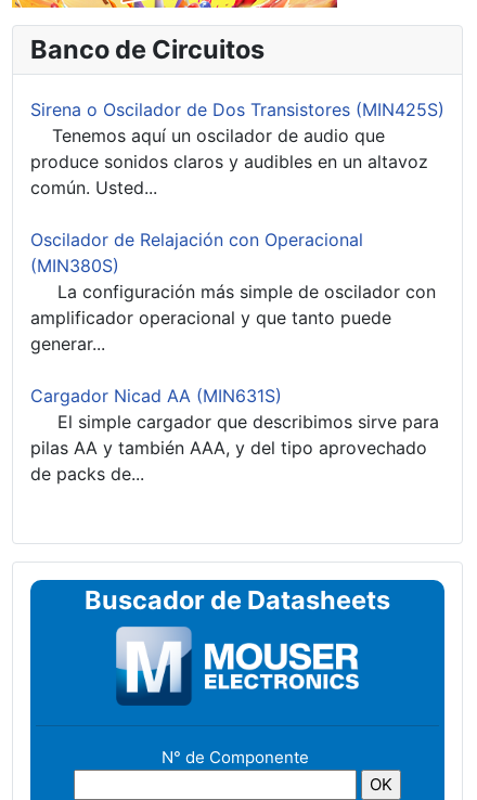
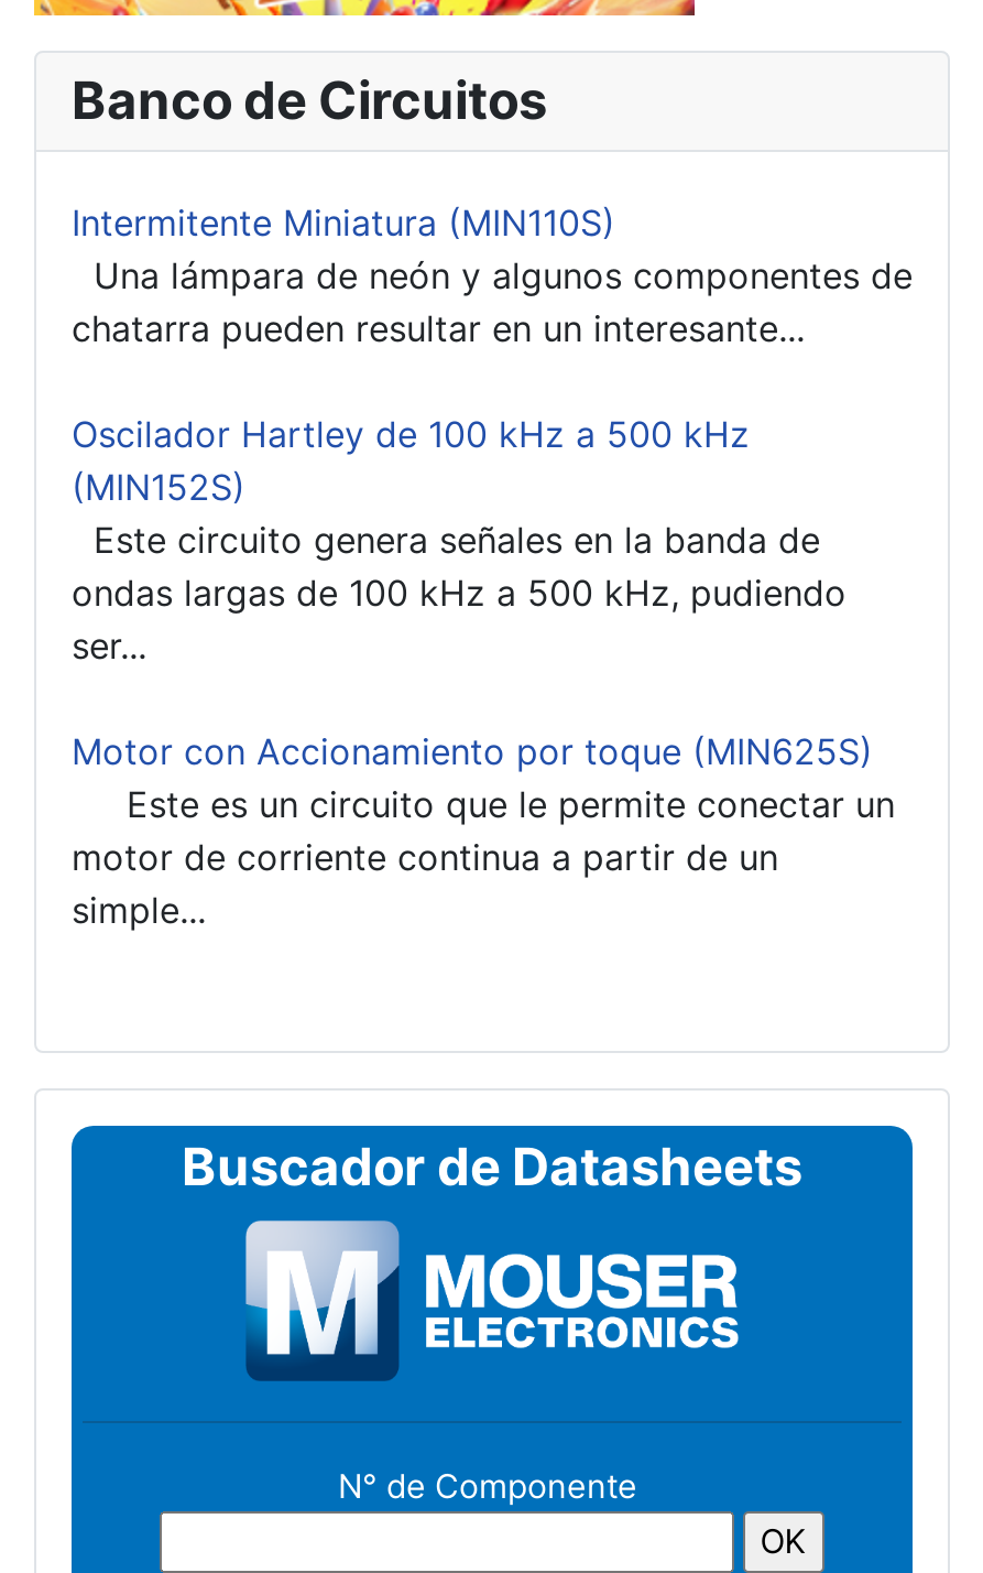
[30,98,444,198] Sirena o Oscilador de Dos Transistores (MIN425S) | Tenemos aquí un oscilador de audio que | produce sonidos claros y audibles en un altavoz | común. Usted... -> [72,200,913,349] Intermitente Miniatura (MIN110S) | Una lámpara de neón y algunos componentes de | chatarra pueden resultar en un interesante...
[30,228,436,354] Oscilador de Relajación con Operacional | (MIN380S) | La configuración más simple de oscilador con | amplificador operacional y que tanto puede | generar... -> [72,411,847,667] Oscilador Hartley de 100 kHz a 500 kHz | (MIN152S) | Este circuito genera señales en la banda de | ondas largas de 100 kHz a 500 kHz, pudiendo | ser...
[30,384,439,484] Cargador Nicad AA (MIN631S) | El simple cargador que describimos sirve para | pilas AA y también AAA, y del tipo aprovechado | de packs de... -> [72,728,895,931] Motor con Accionamiento por toque (MIN625S) | Este es un circuito que le permite conectar un | motor de corriente continua a partir de un | simple...

